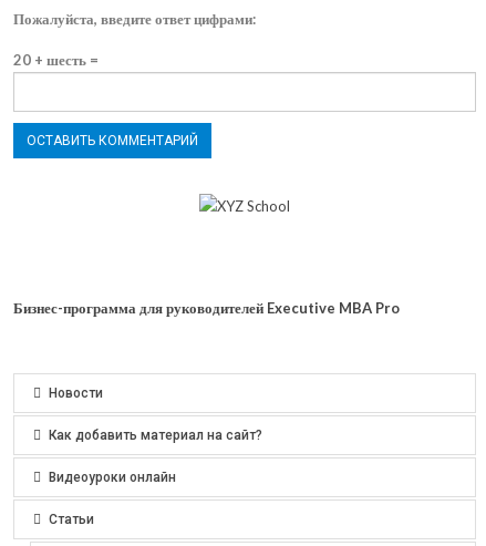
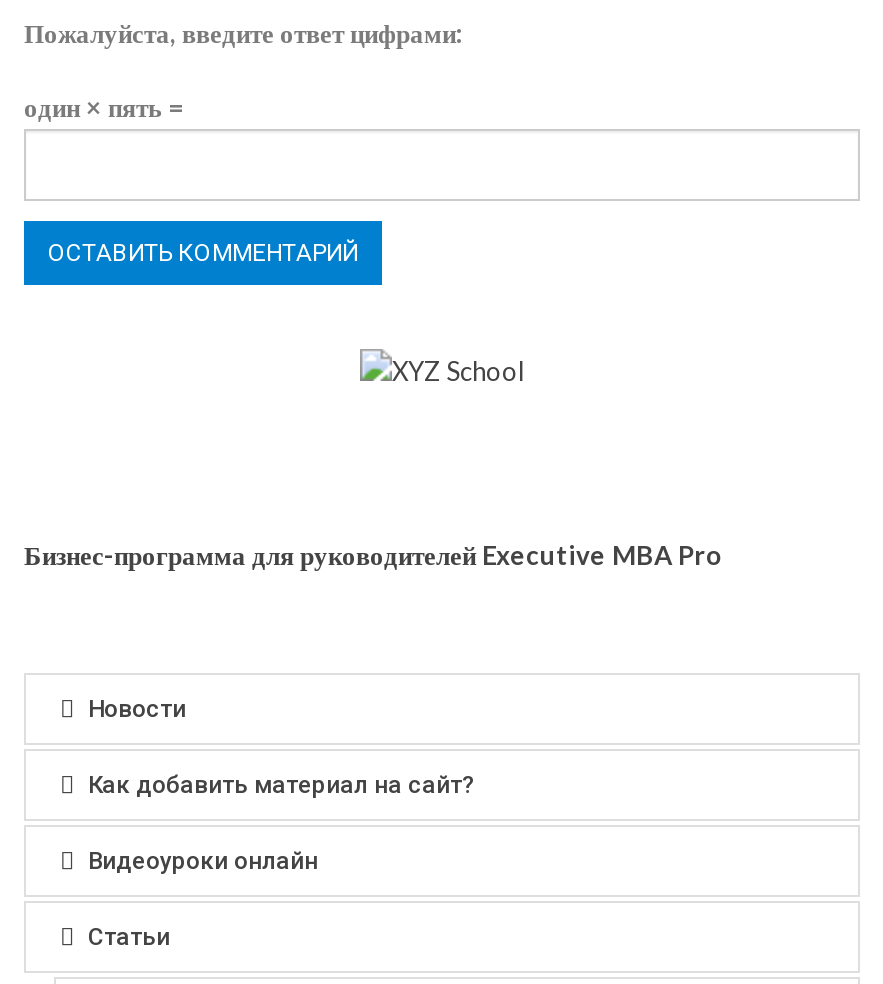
[13,51,99,69] 20 + шесть = -> [24,91,184,123] один × пять =

